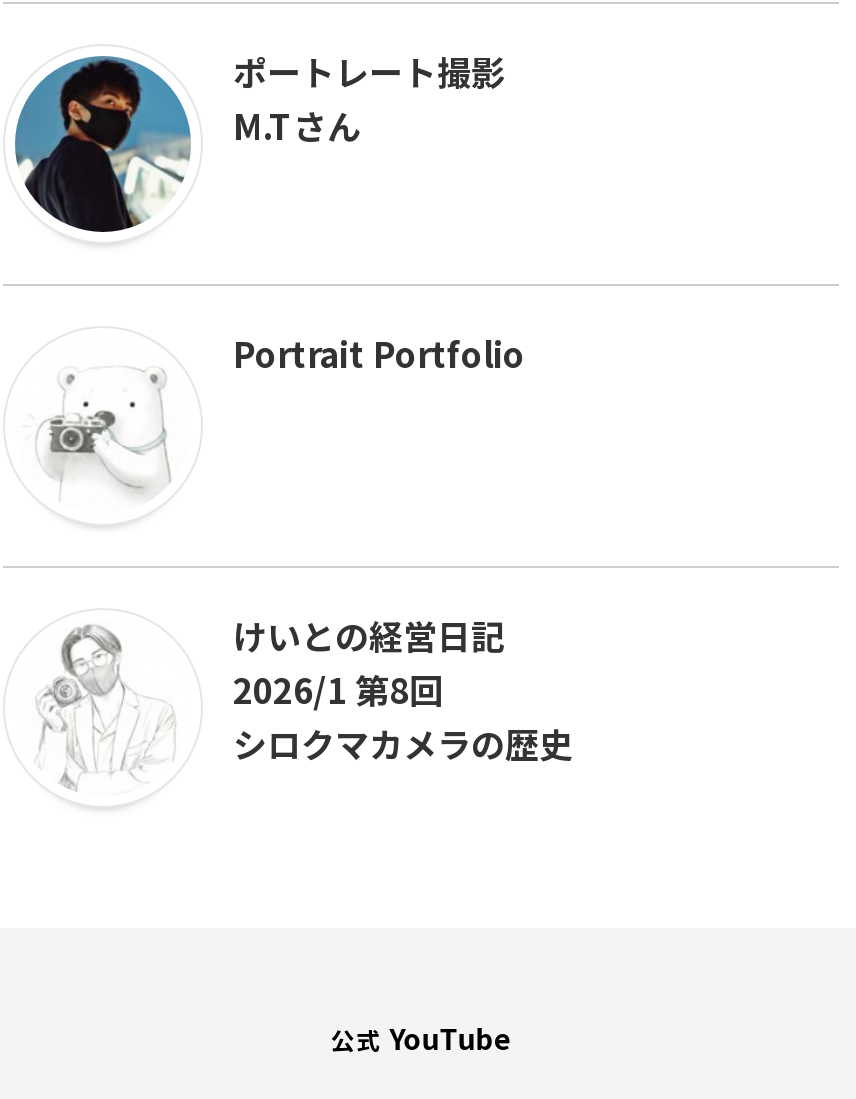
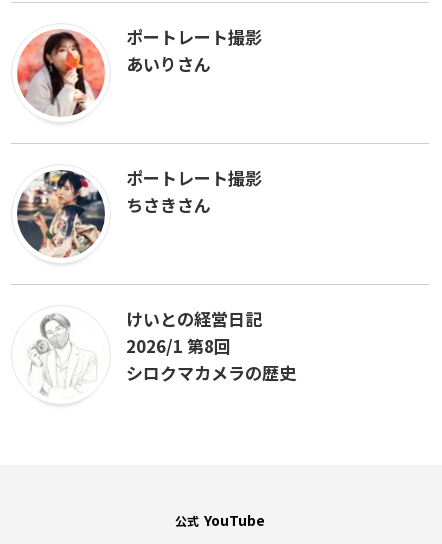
[13,54,361,234] [image] | M.Tさん -> [16,29,211,117] [image] | あいりさん
[15,328,525,512] [image] | Portrait Portfolio -> [16,165,262,259] [image] | ポートレート撮影 | ちさきさん

